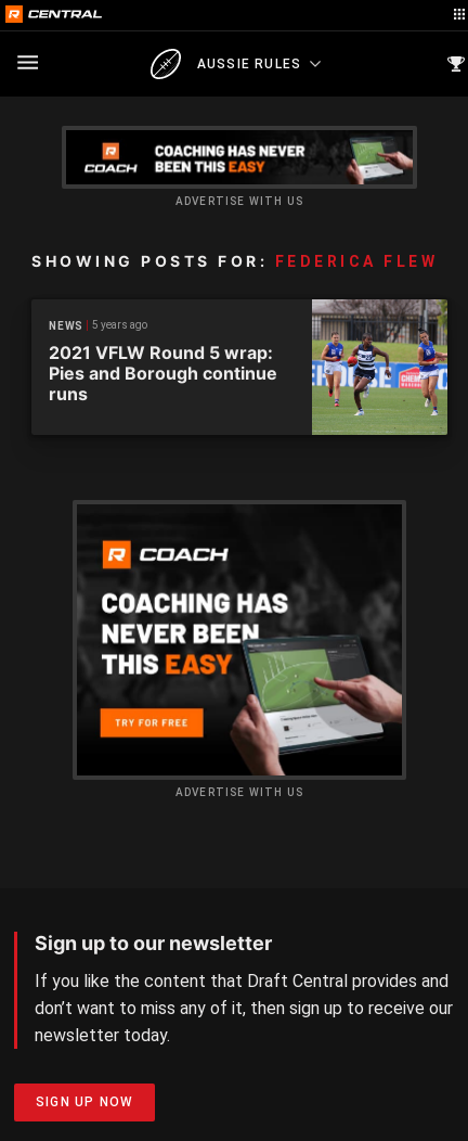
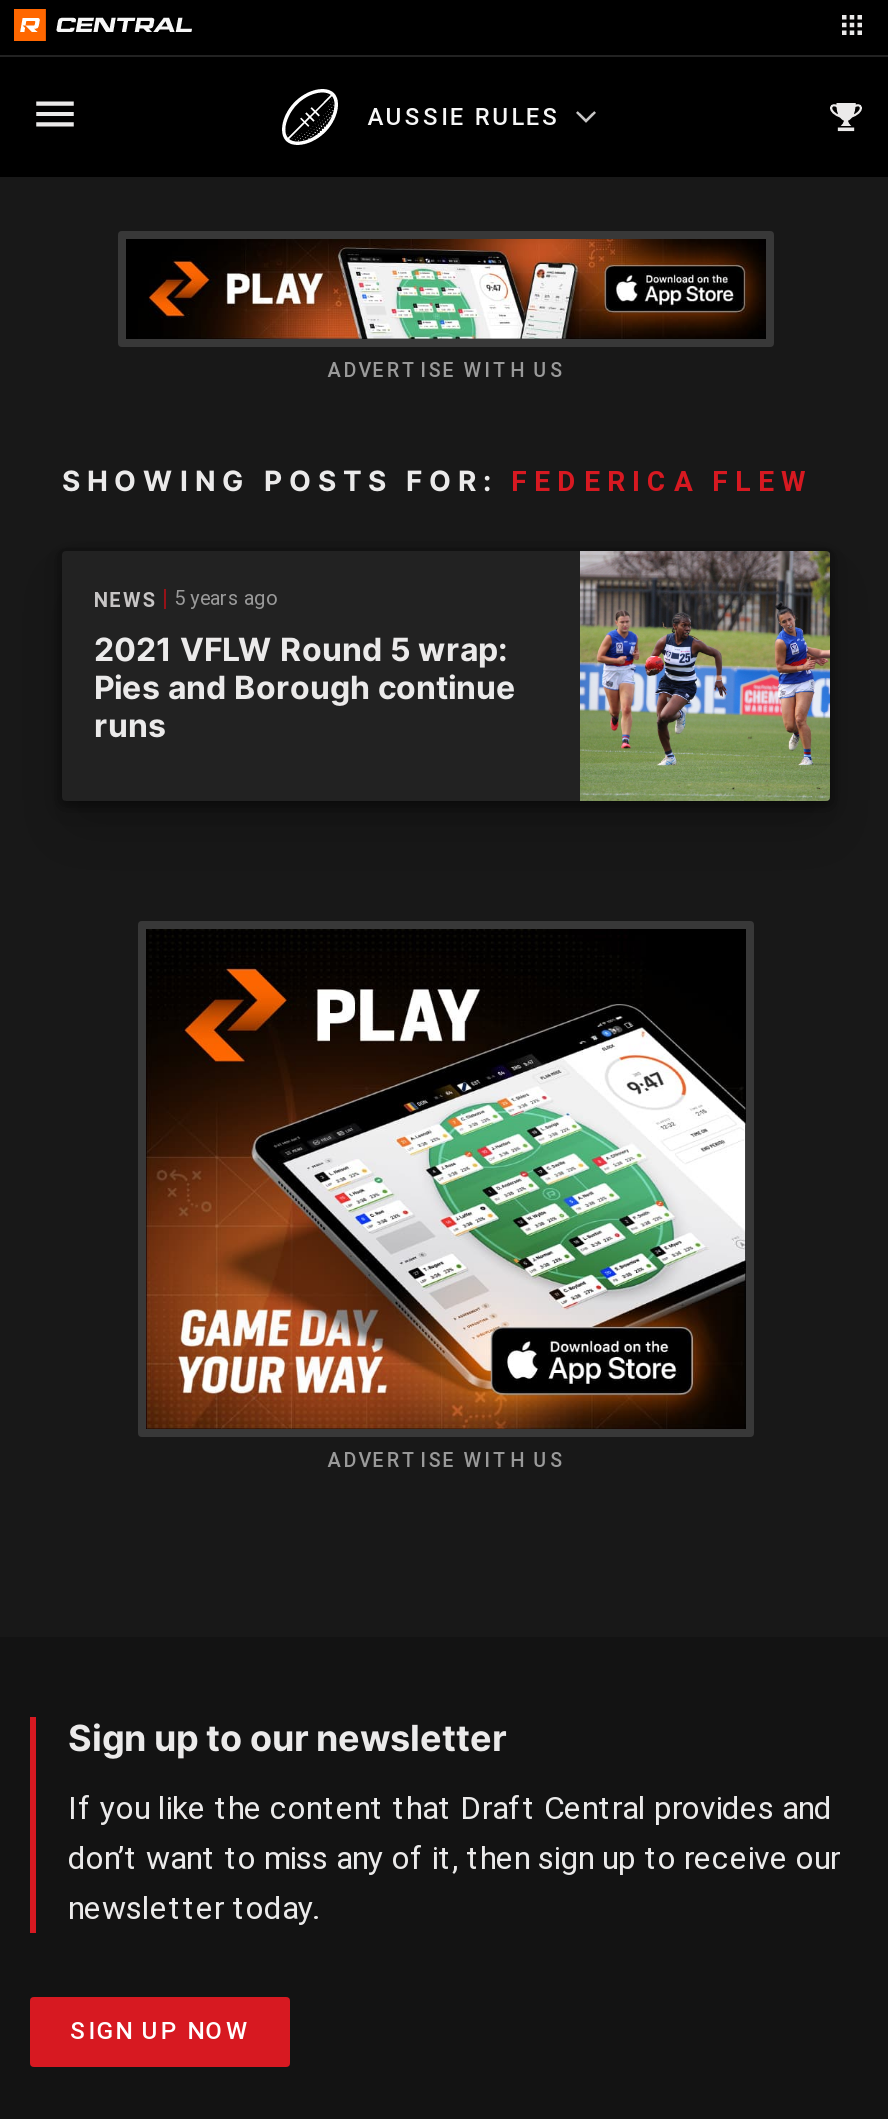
[79,130,414,185] [image] -> [148,237,766,341] [image]
[77,526,403,777] [image] -> [146,967,748,1429] [image]

